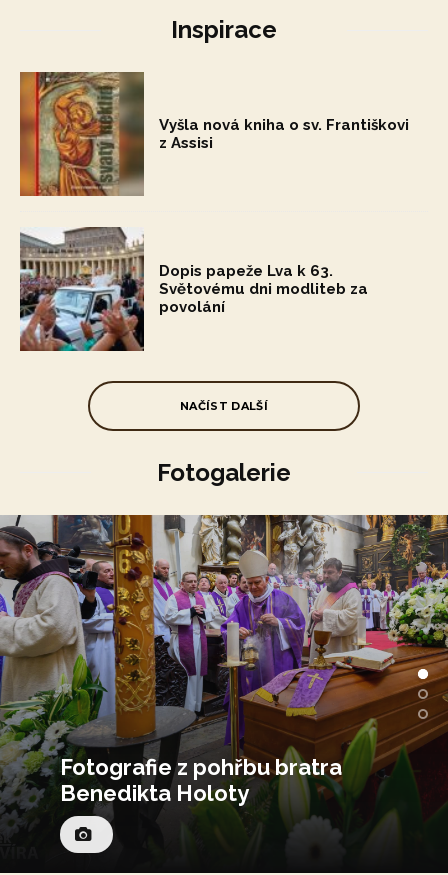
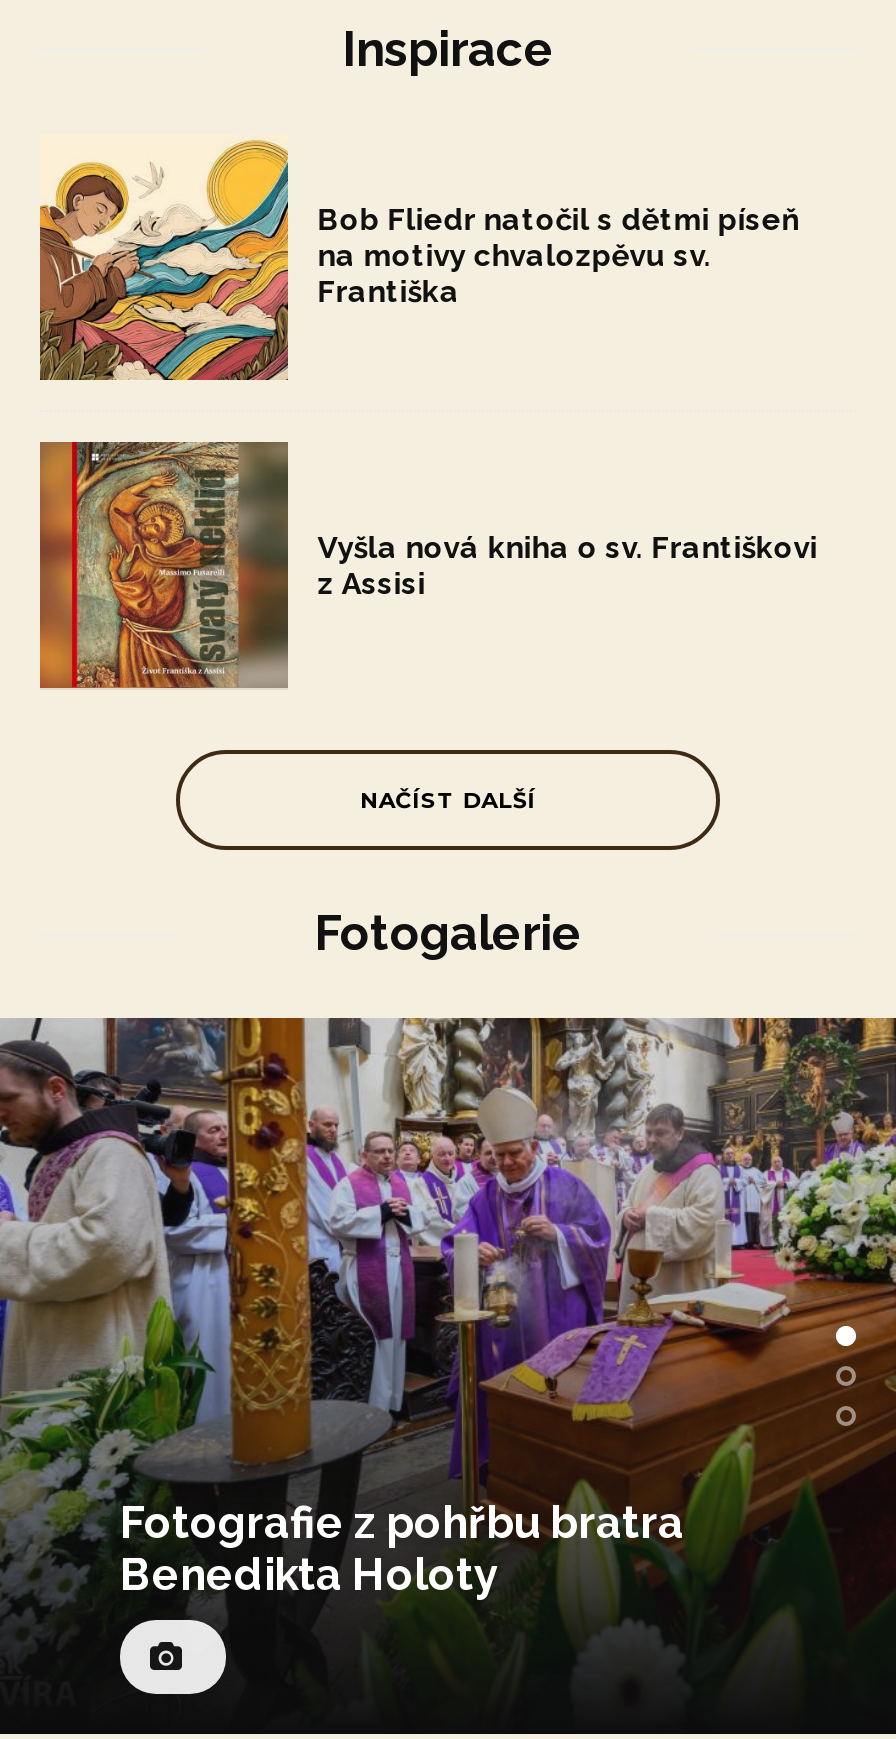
none -> [38,139,799,381] [image] | Bob Fliedr natočil s dětmi píseň | na motivy chvalozpěvu sv. | Františka
moved [19,69,409,196] -> [38,437,817,691]: [image] | Vyšla nová kniha o sv. Františkovi | z Assisi
[19,226,368,352] [image] | Dopis papeže Lva k 63. | Světovému dni modliteb za | povolání -> none

